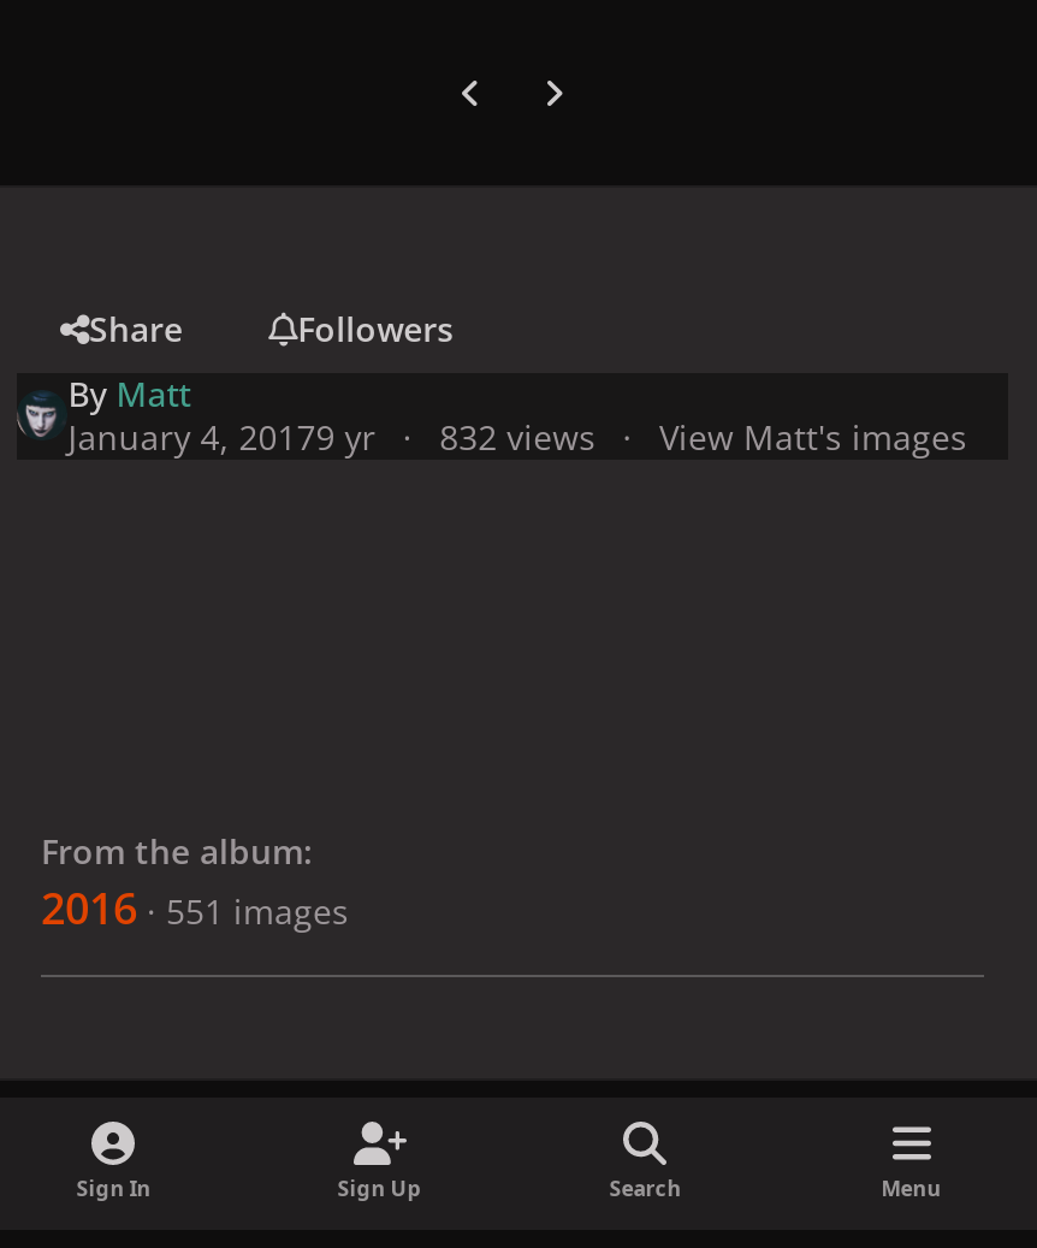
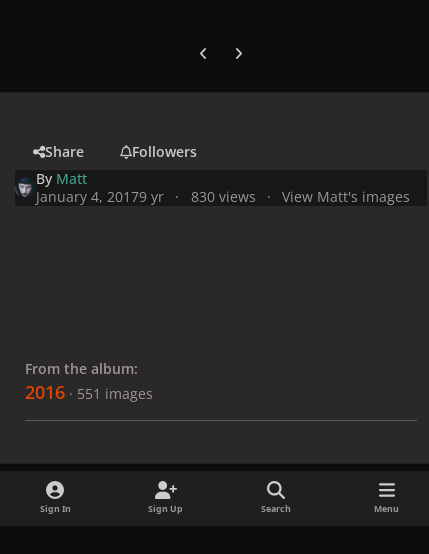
[68,413,967,459] January 4, 20179 yr 832 views View Matt's images -> [36,186,410,205] January 4, 20179 yr 830 views View Matt's images

